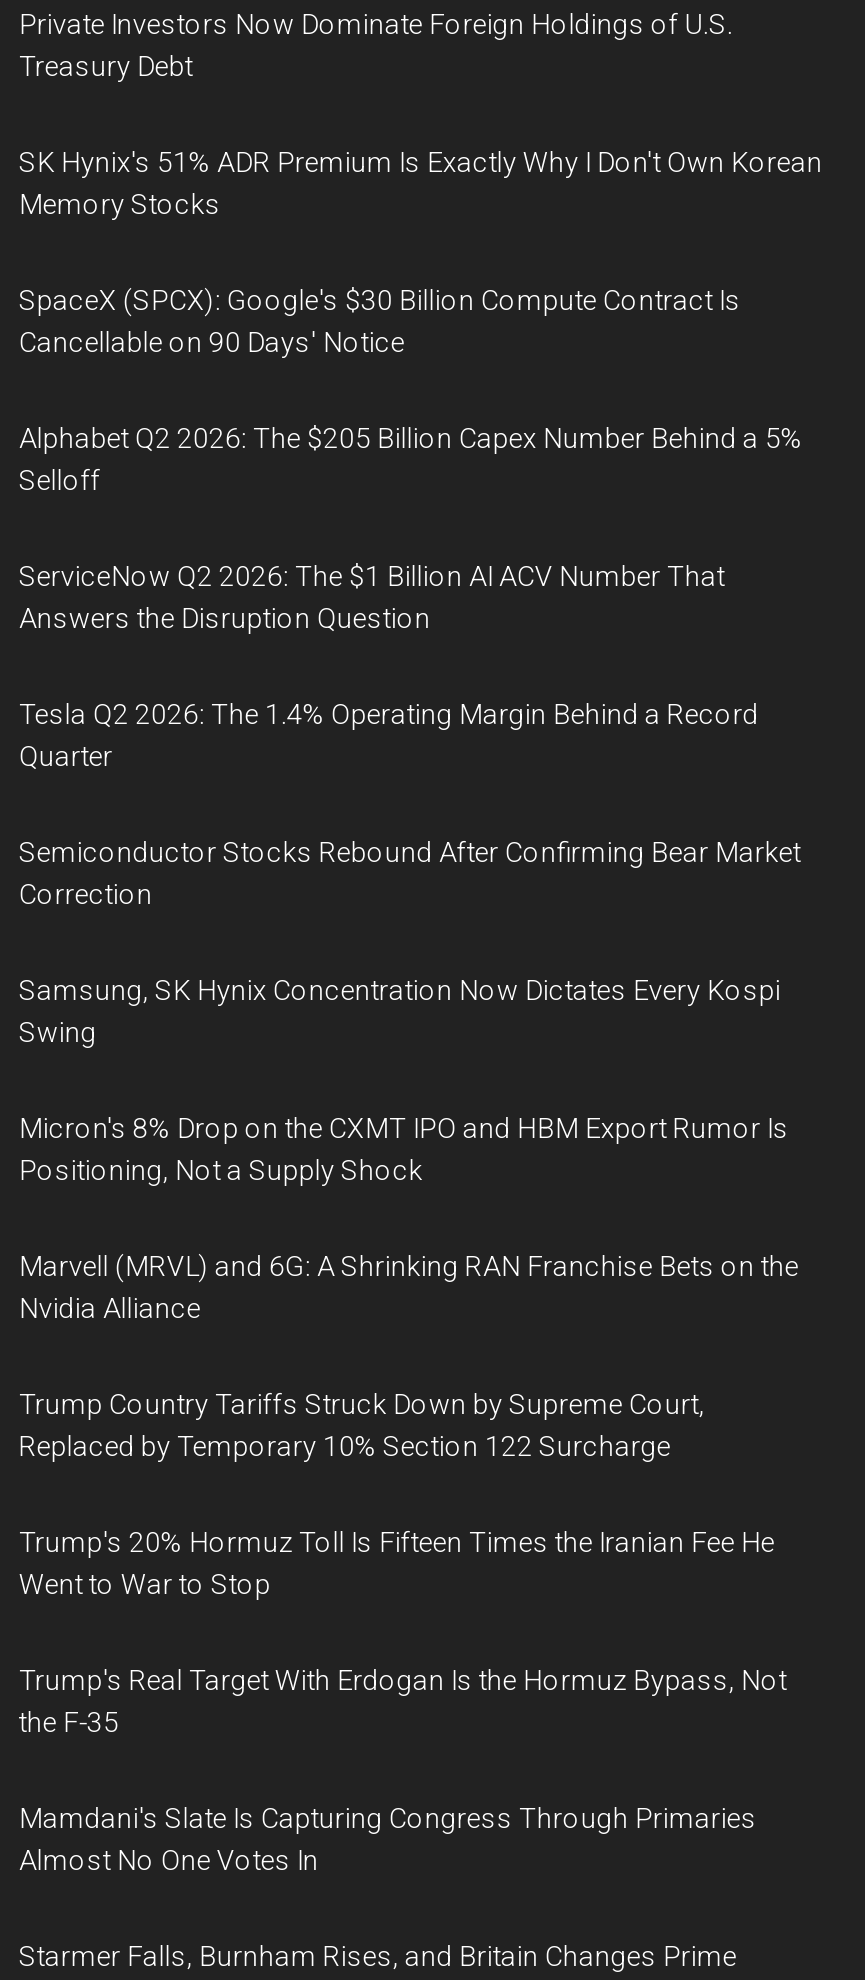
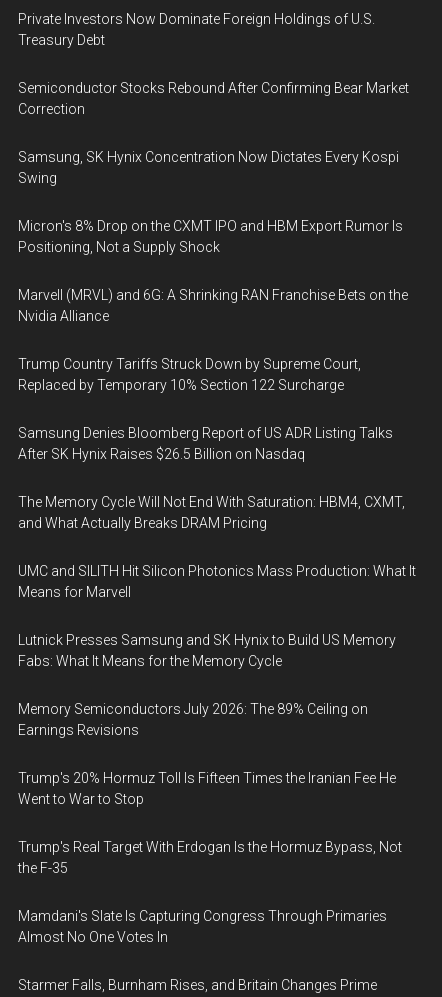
[19,146,823,772] SK Hynix's 51% ADR Premium Is Exactly Why I Don't Own Korean | Memory Stocks | SpaceX (SPCX): Google's $30 Billion Compute Contract Is | Cancellable on 90 Days' Notice | Alphabet Q2 2026: The $205 Billion Capex Number Behind a 5% | Selloff | ServiceNow Q2 2026: The $1 Billion AI ACV Number That | Answers the Disruption Question | Tesla Q2 2026: The 1.4% Operating Margin Behind a Record | Quarter -> none
moved [19,836,801,1462] -> [18,80,409,393]: Semiconductor Stocks Rebound After Confirming Bear Market | Correction | Samsung, SK Hynix Concentration Now Dictates Every Kospi | ... | Trump Country Tariffs Struck Down by Supreme Court, | Replaced by Temporary 10% Section 122 Surcharge
none -> [18,425,416,738] Samsung Denies Bloomberg Report of US ADR Listing Talks | After SK Hynix Raises $26.5 Billion on Nasdaq | The Memory Cycle Will Not End With Saturation: HBM4, CXMT, | and What Actually Breaks DRAM Pricing | UMC and SILITH Hit Silicon Photonics Mass Production: What It | Means for Marvell | Lutnick Presses Samsung and SK Hynix to Build US Memory | Fabs: What It Means for the Memory Cycle | Memory Semiconductors July 2026: The 89% Ceiling on | Earnings Revisions

